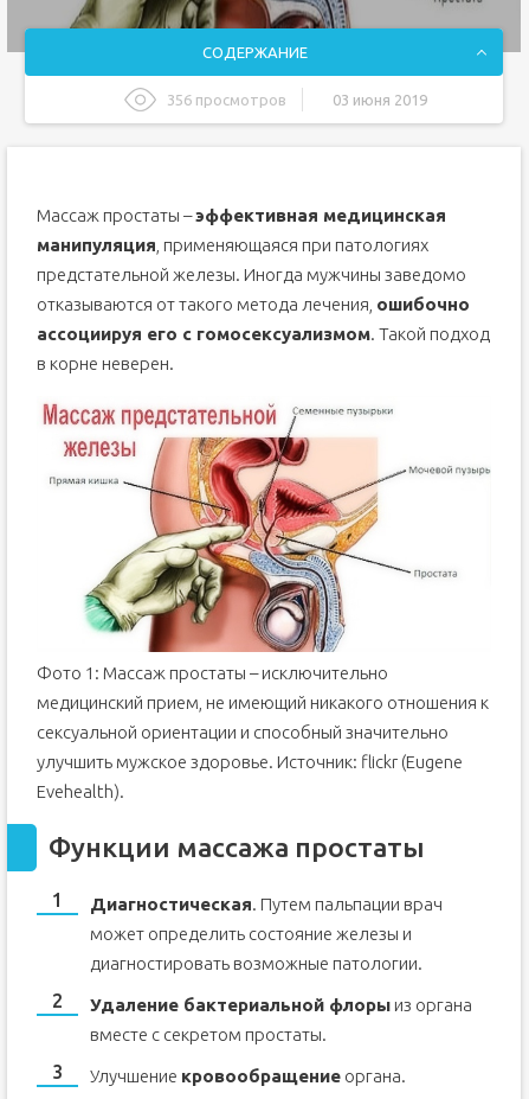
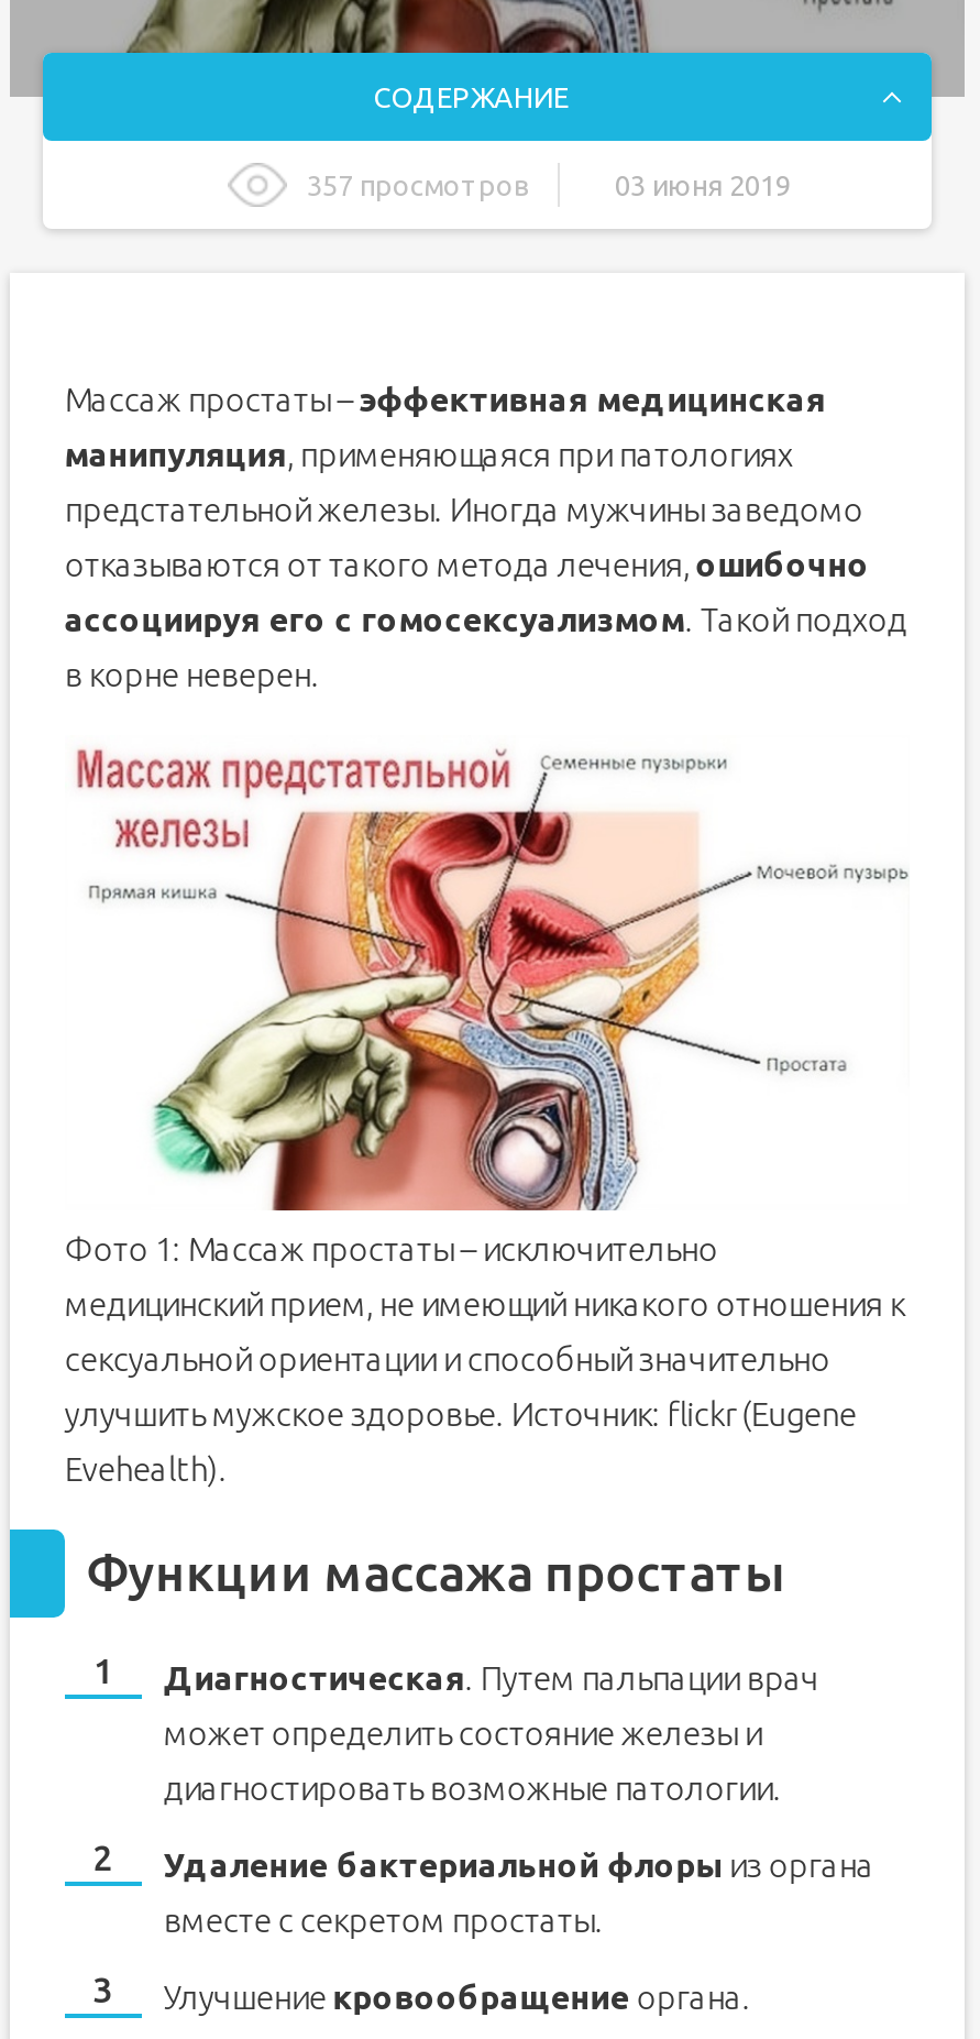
[167,91,286,108] 356 просмотров -> [307,169,529,200] 357 просмотров

